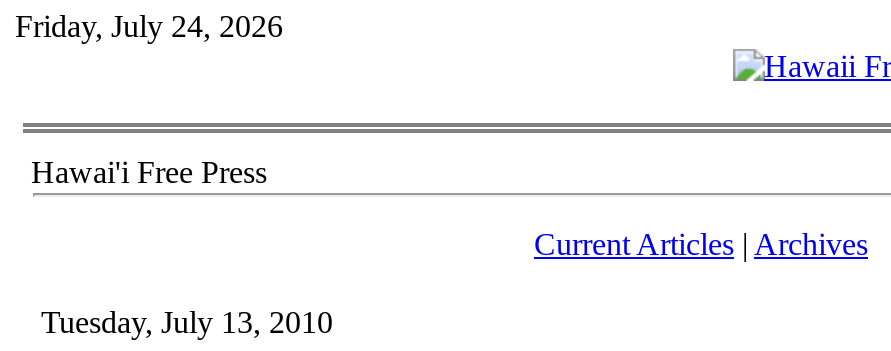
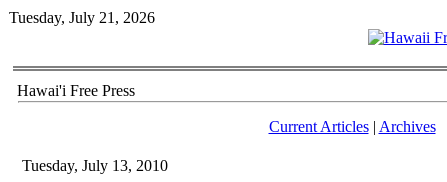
[15,9,283,43] Friday, July 24, 2026 -> [9,9,155,26] Tuesday, July 21, 2026

